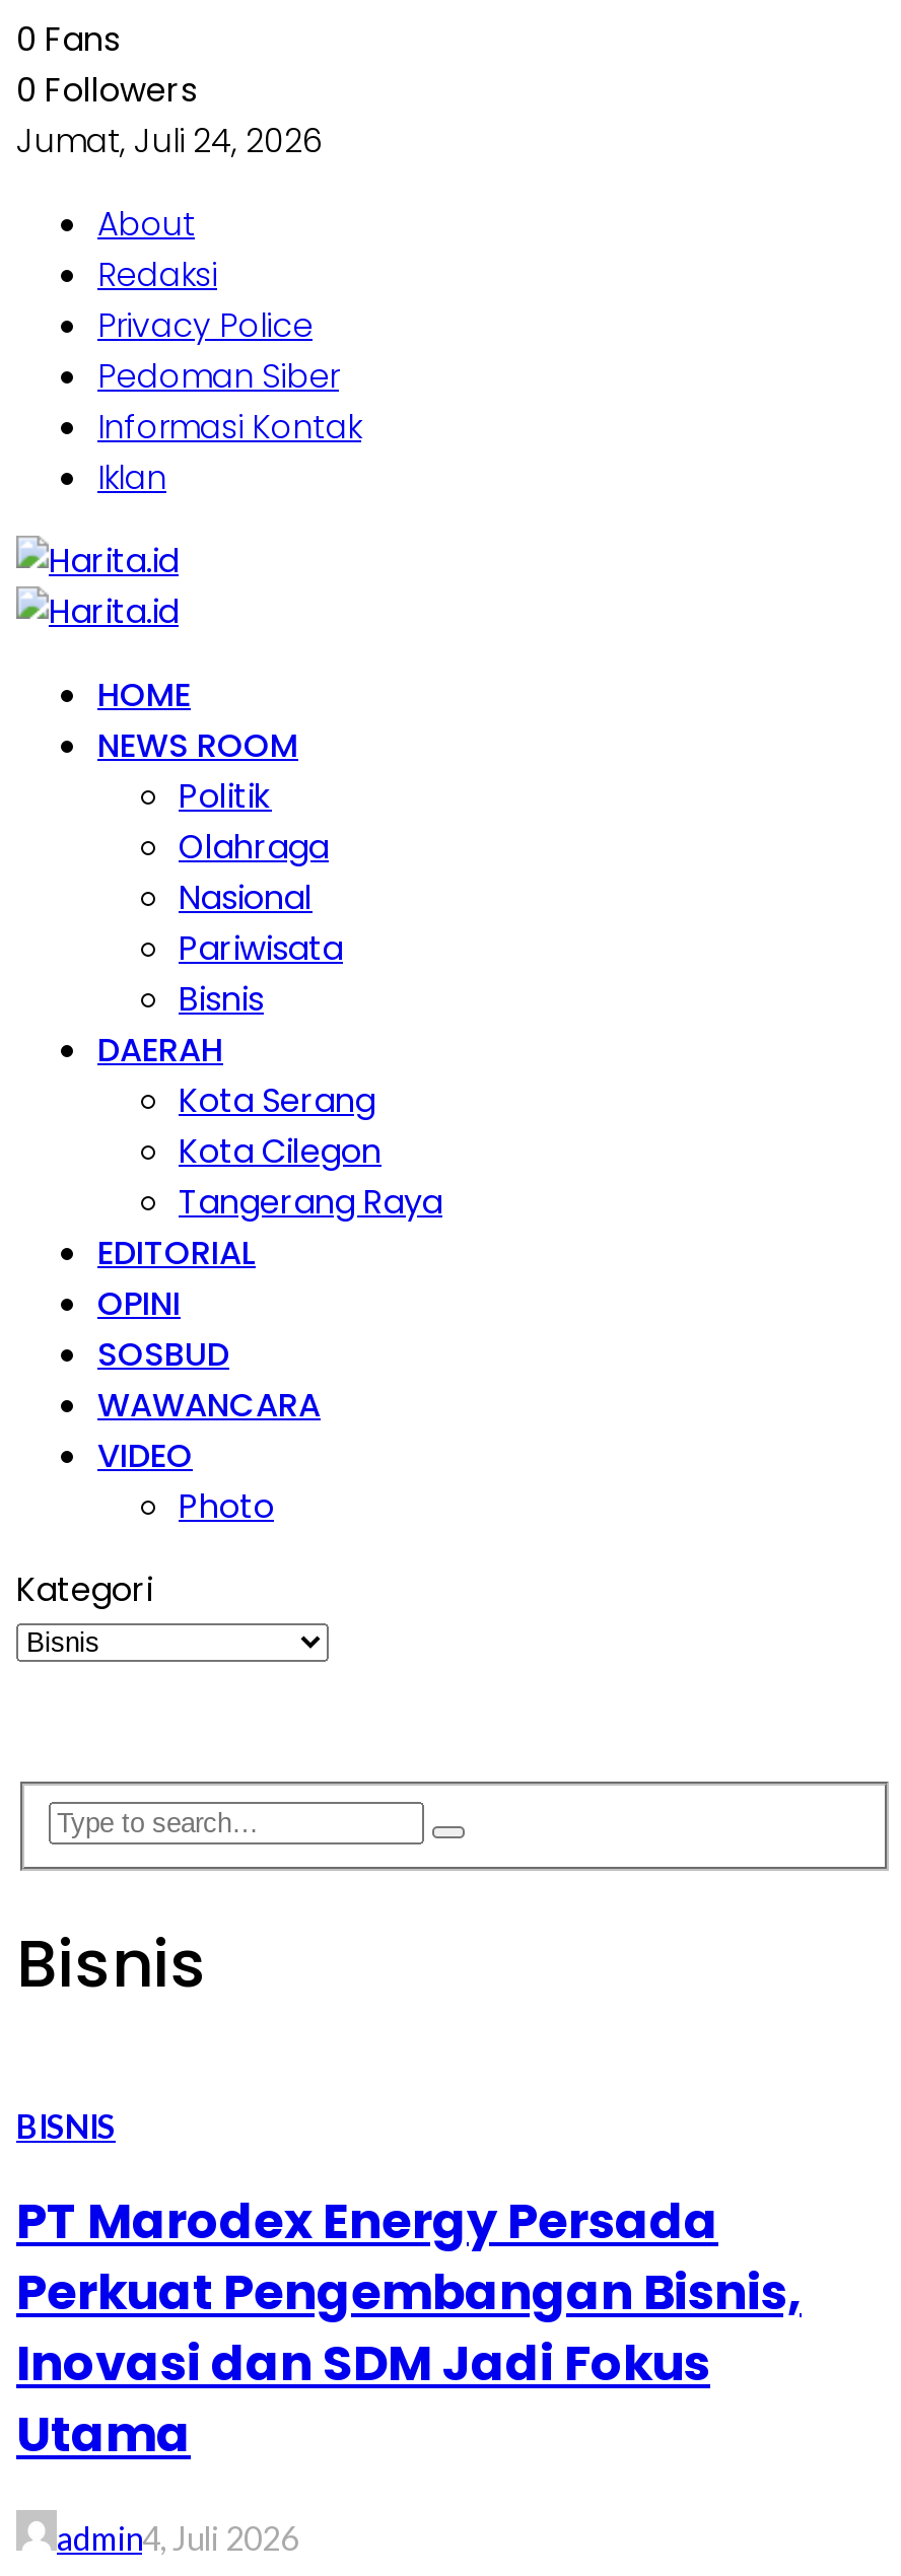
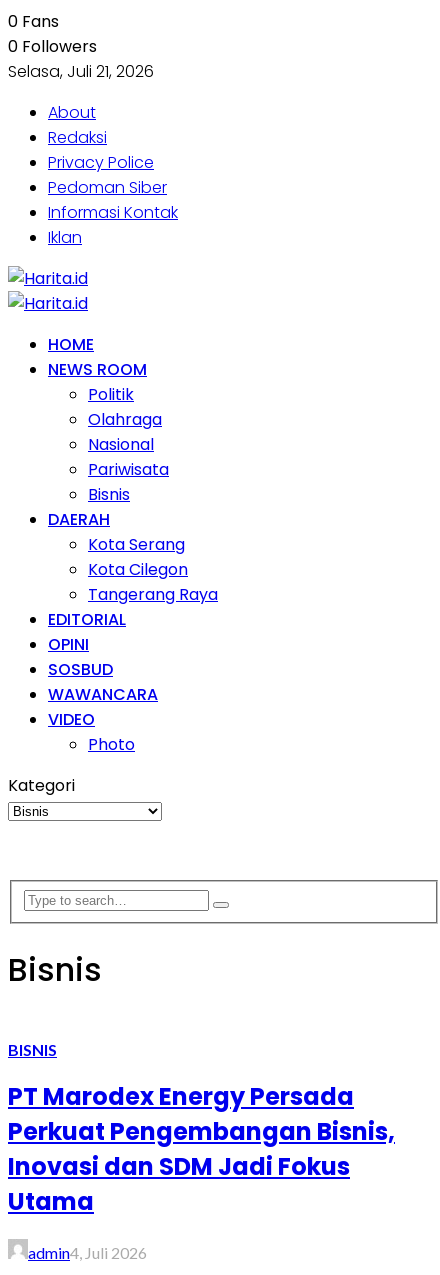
[16,117,323,164] Jumat, Juli 24, 2026 -> [8,60,154,83] Selasa, Juli 21, 2026

